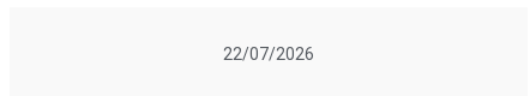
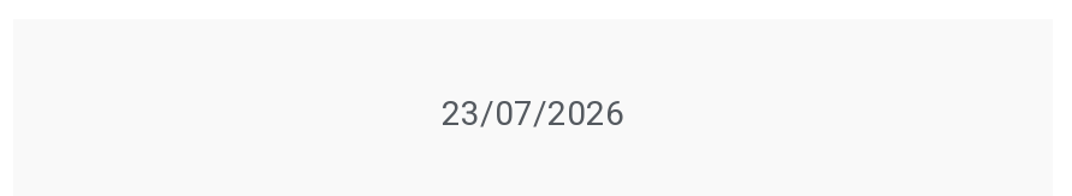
[223,44,314,64] 22/07/2026 -> [442,94,624,132] 23/07/2026

